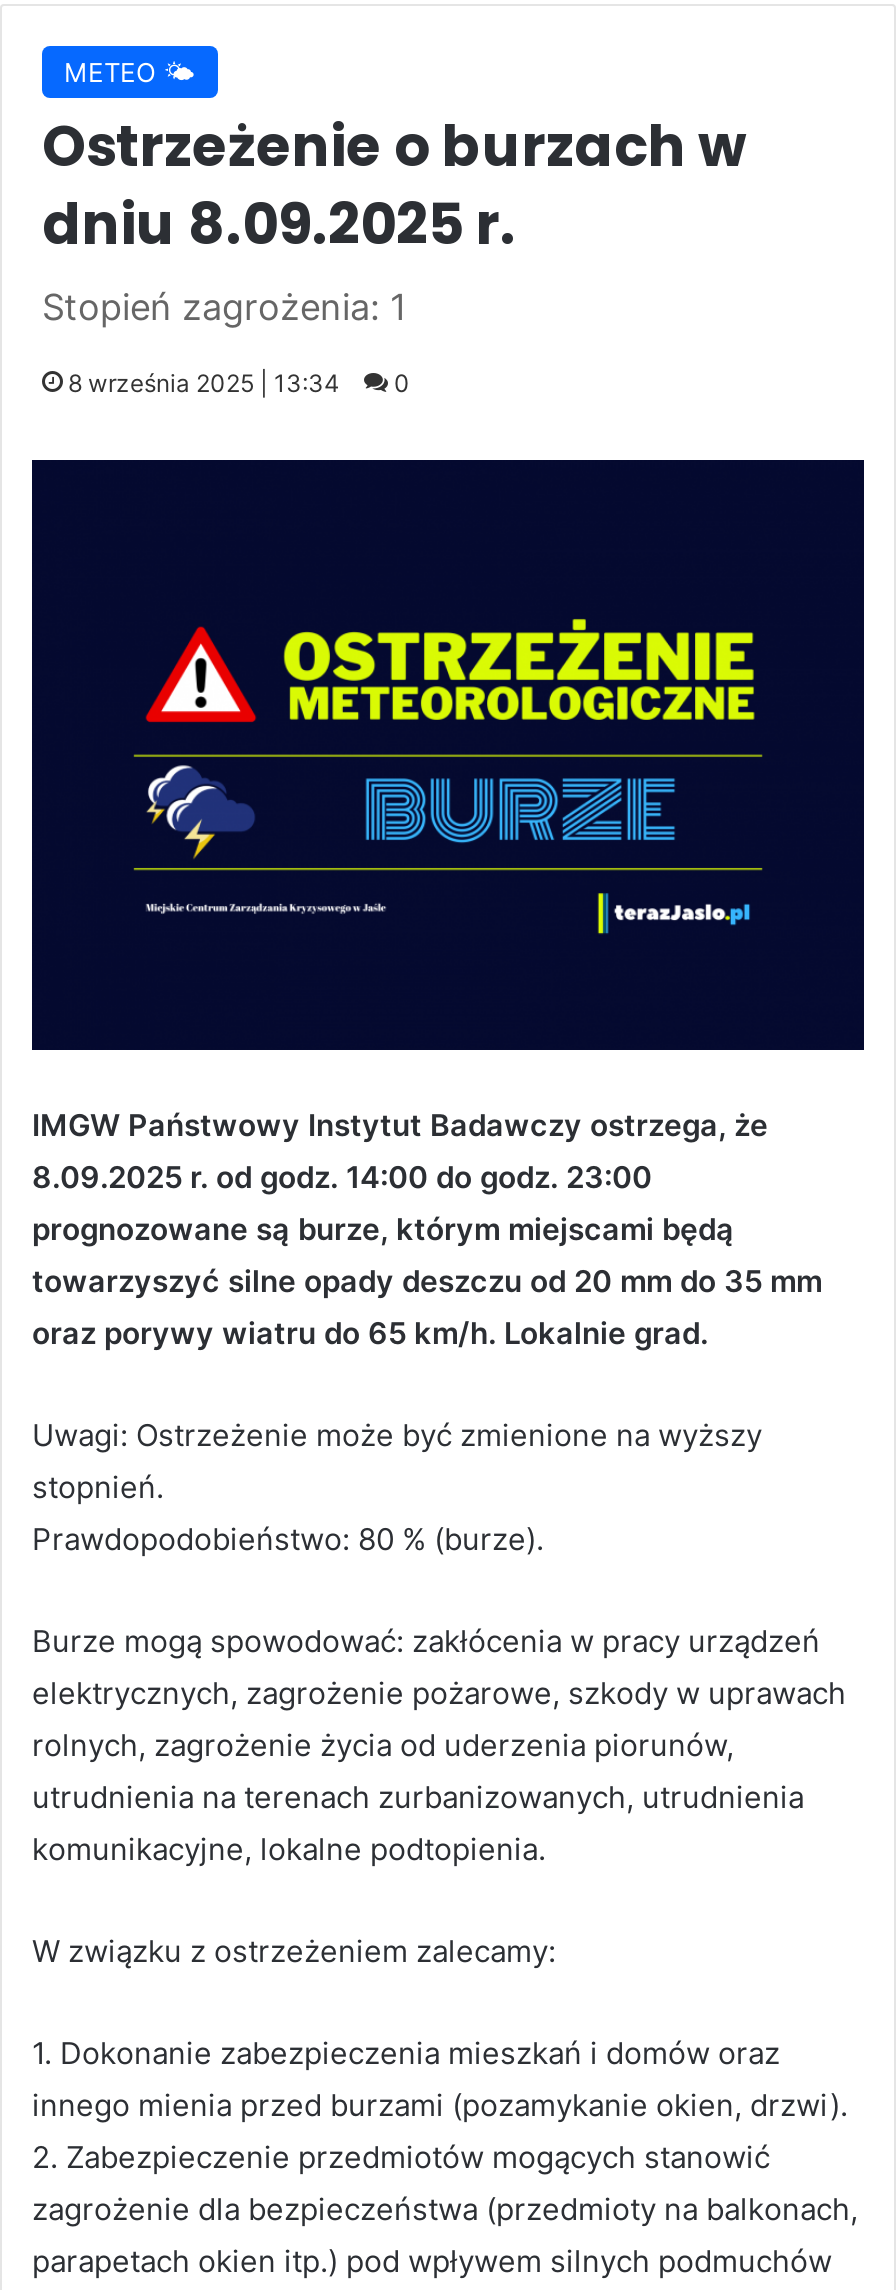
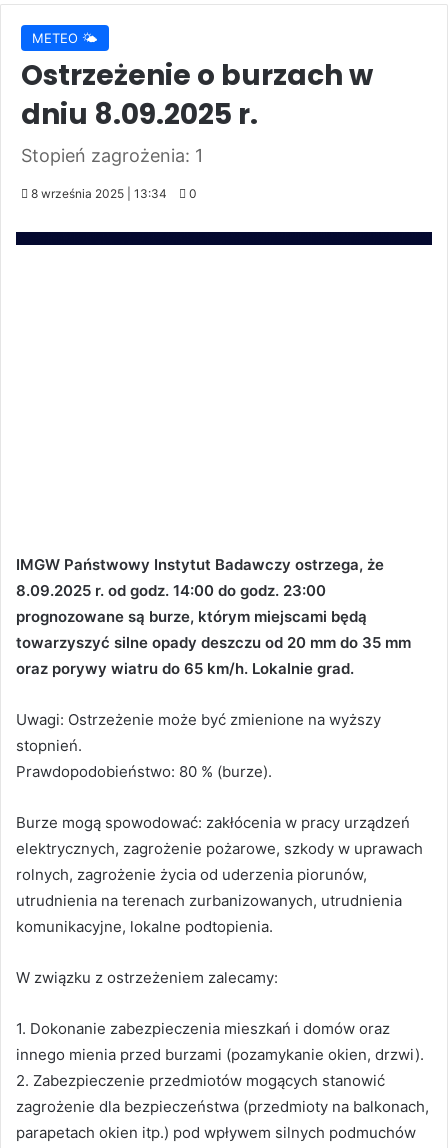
[30,486,866,1052] [image] -> none

